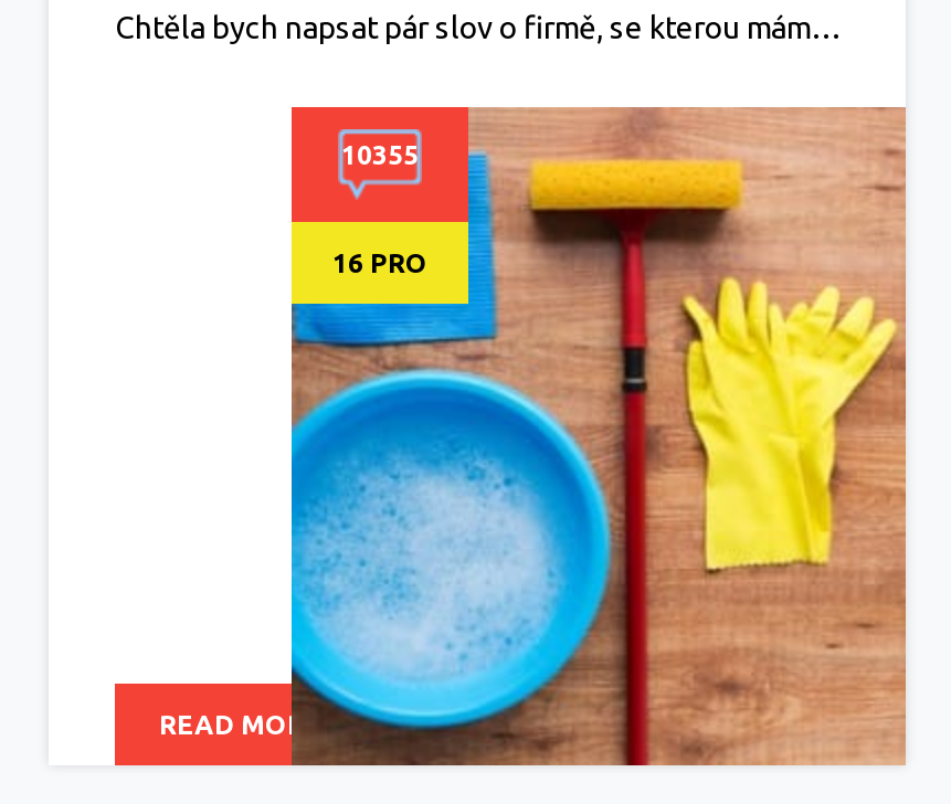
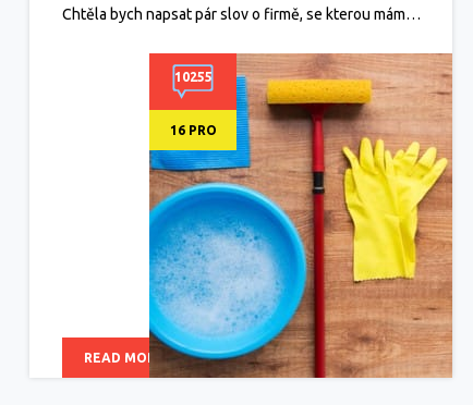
[341,141,419,170] 10355 -> [174,70,212,84] 10255

